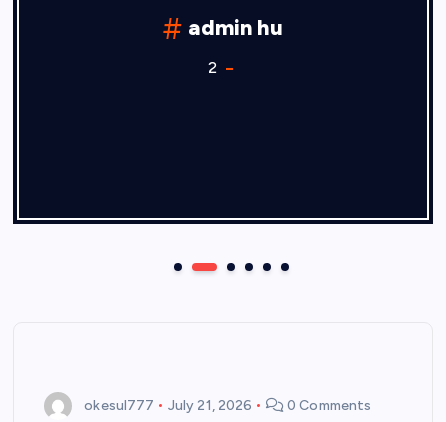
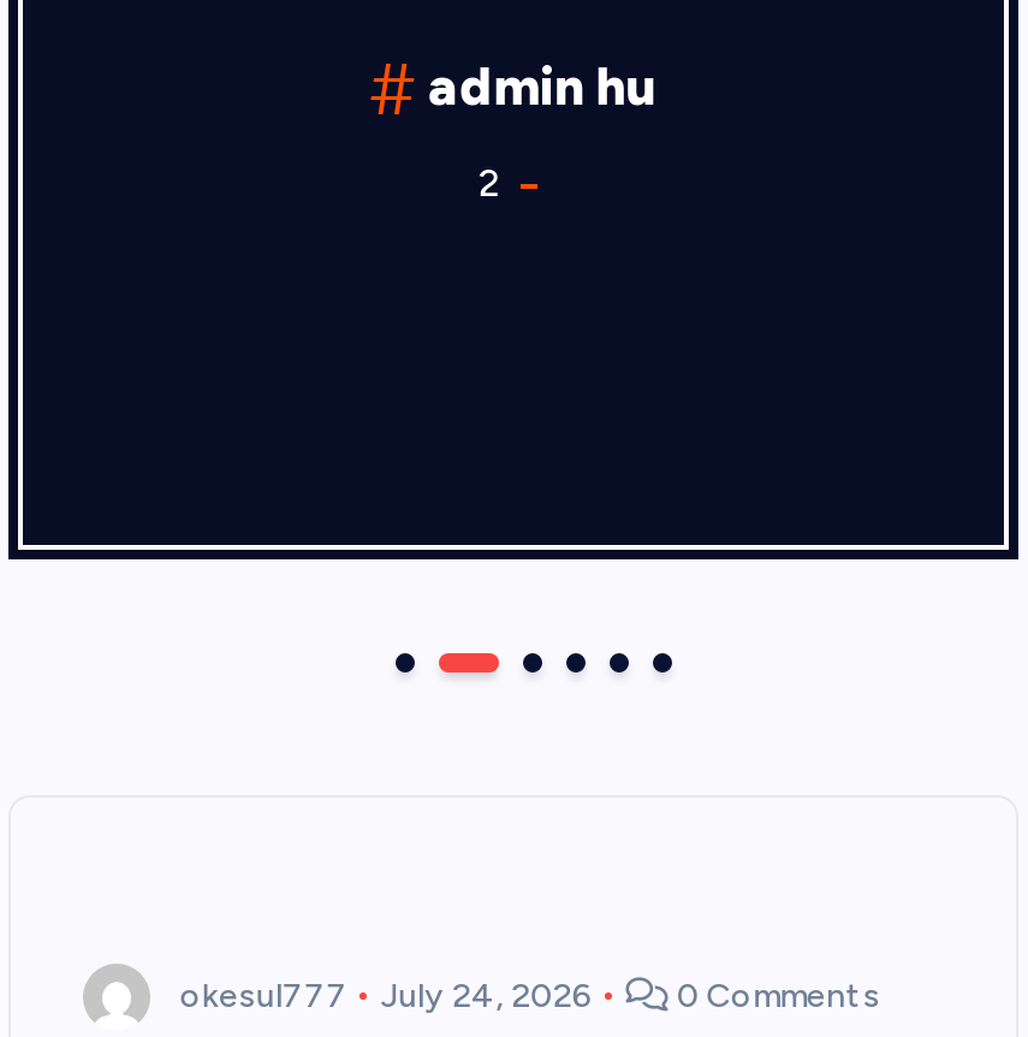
[84,397,371,414] okesul777 July 21, 2026 0 Comments -> [180,975,880,1016] okesul777 July 24, 2026 0 Comments

